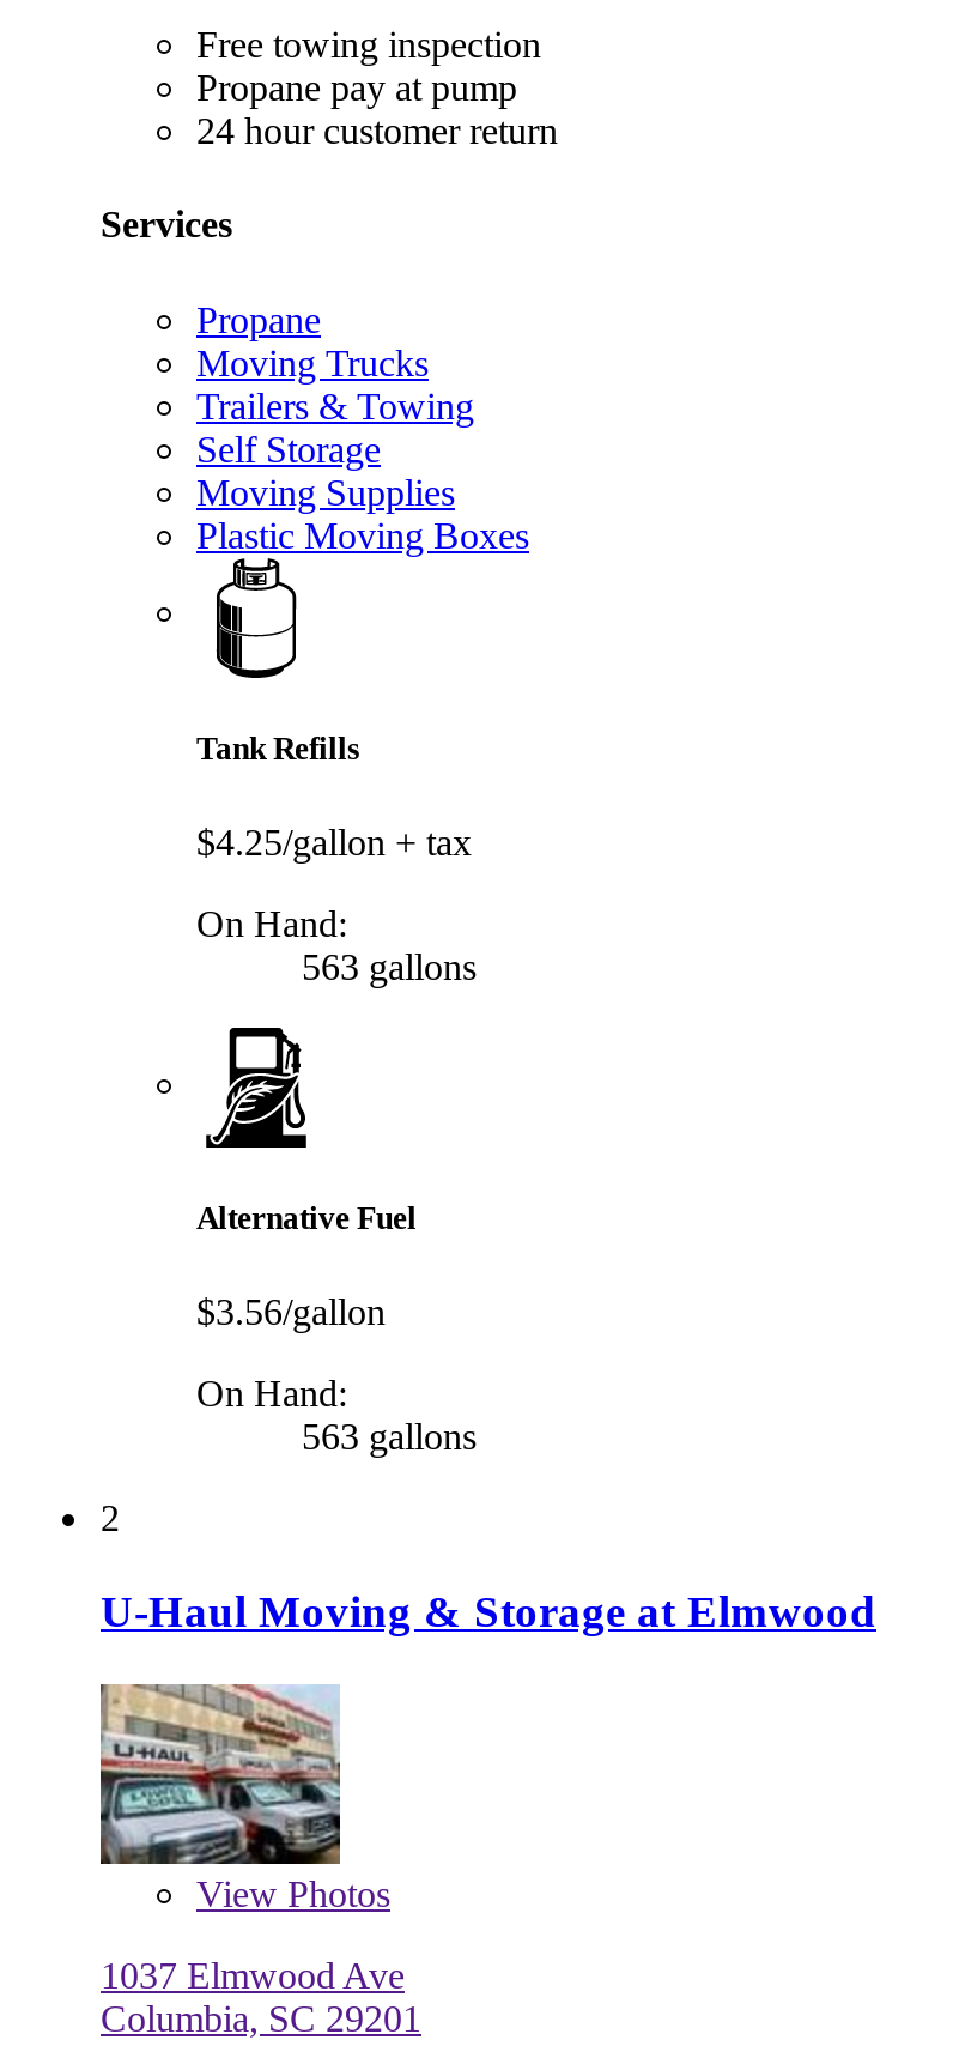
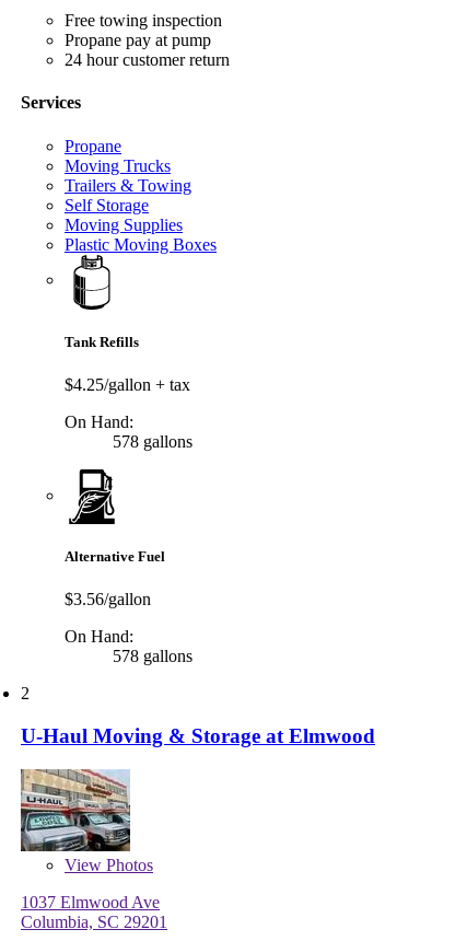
[292,946,477,987] 563 gallons -> [108,432,192,451] 578 gallons
[292,1417,477,1457] 563 gallons -> [108,647,192,666] 578 gallons

